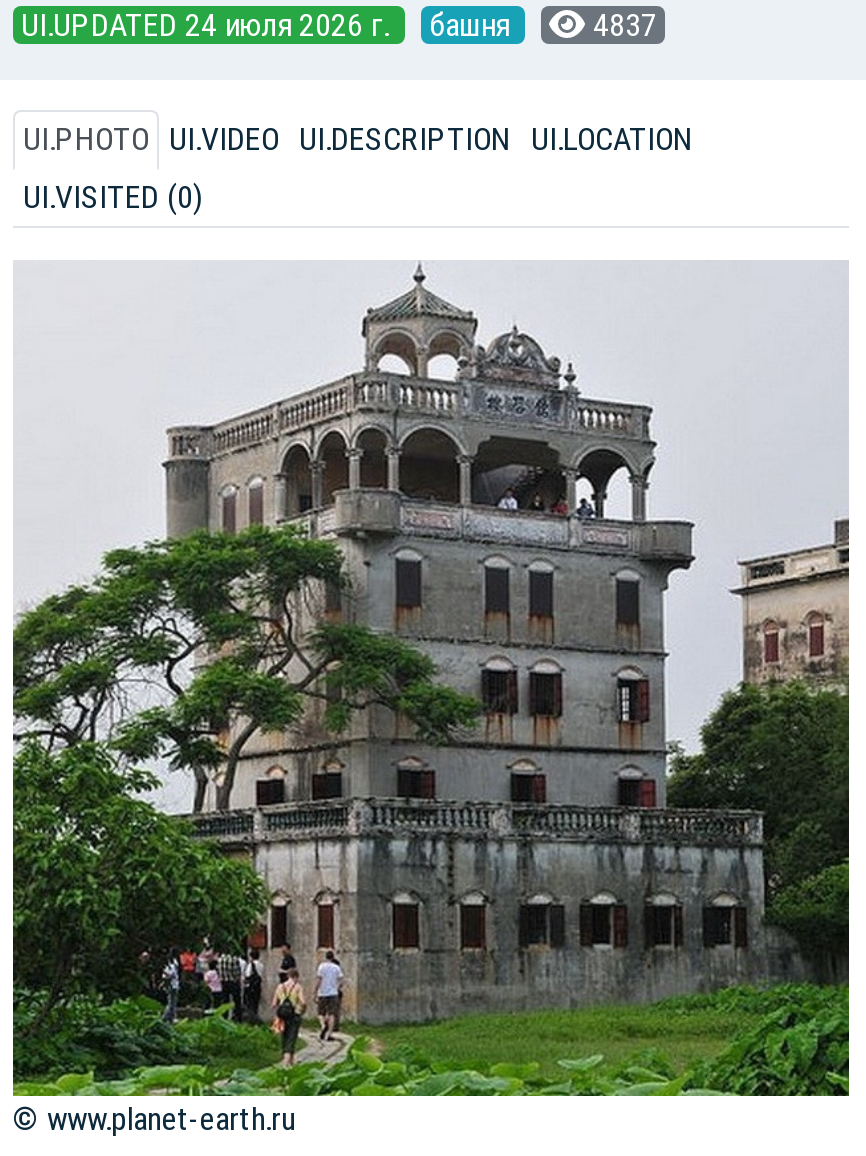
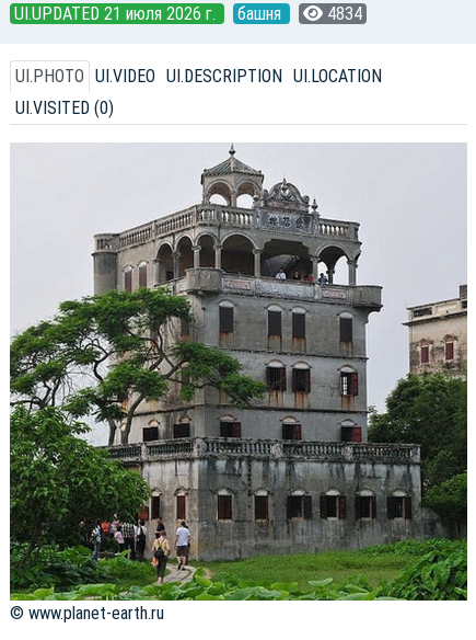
[21,6,397,44] UI.UPDATED 24 июля 2026 г. -> [14,3,220,24] UI.UPDATED 21 июля 2026 г.
[585,6,657,44] 4837 -> [323,3,362,24] 4834

